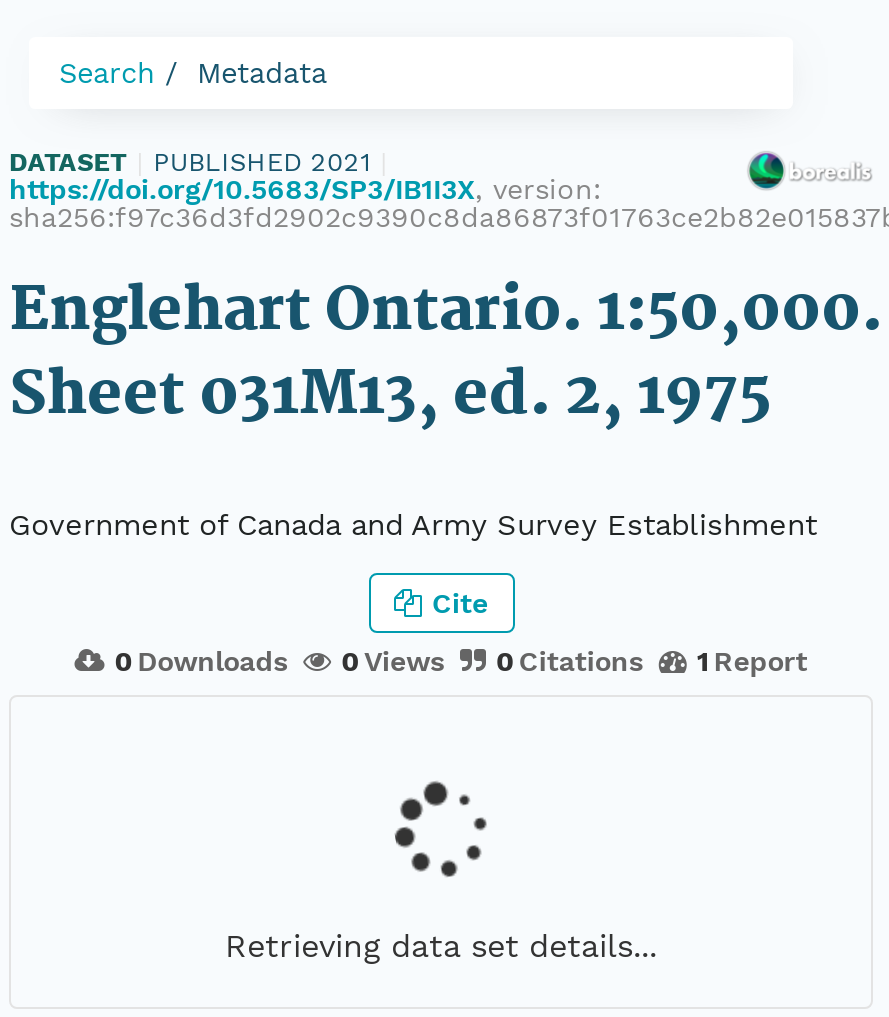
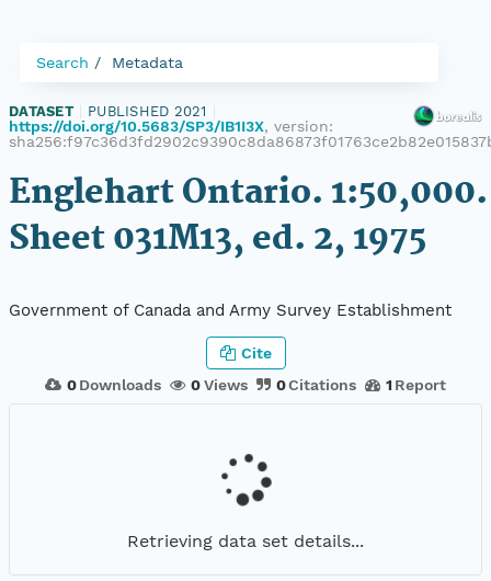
[393,779,489,883] [image] -> [220,451,273,508] [image]

